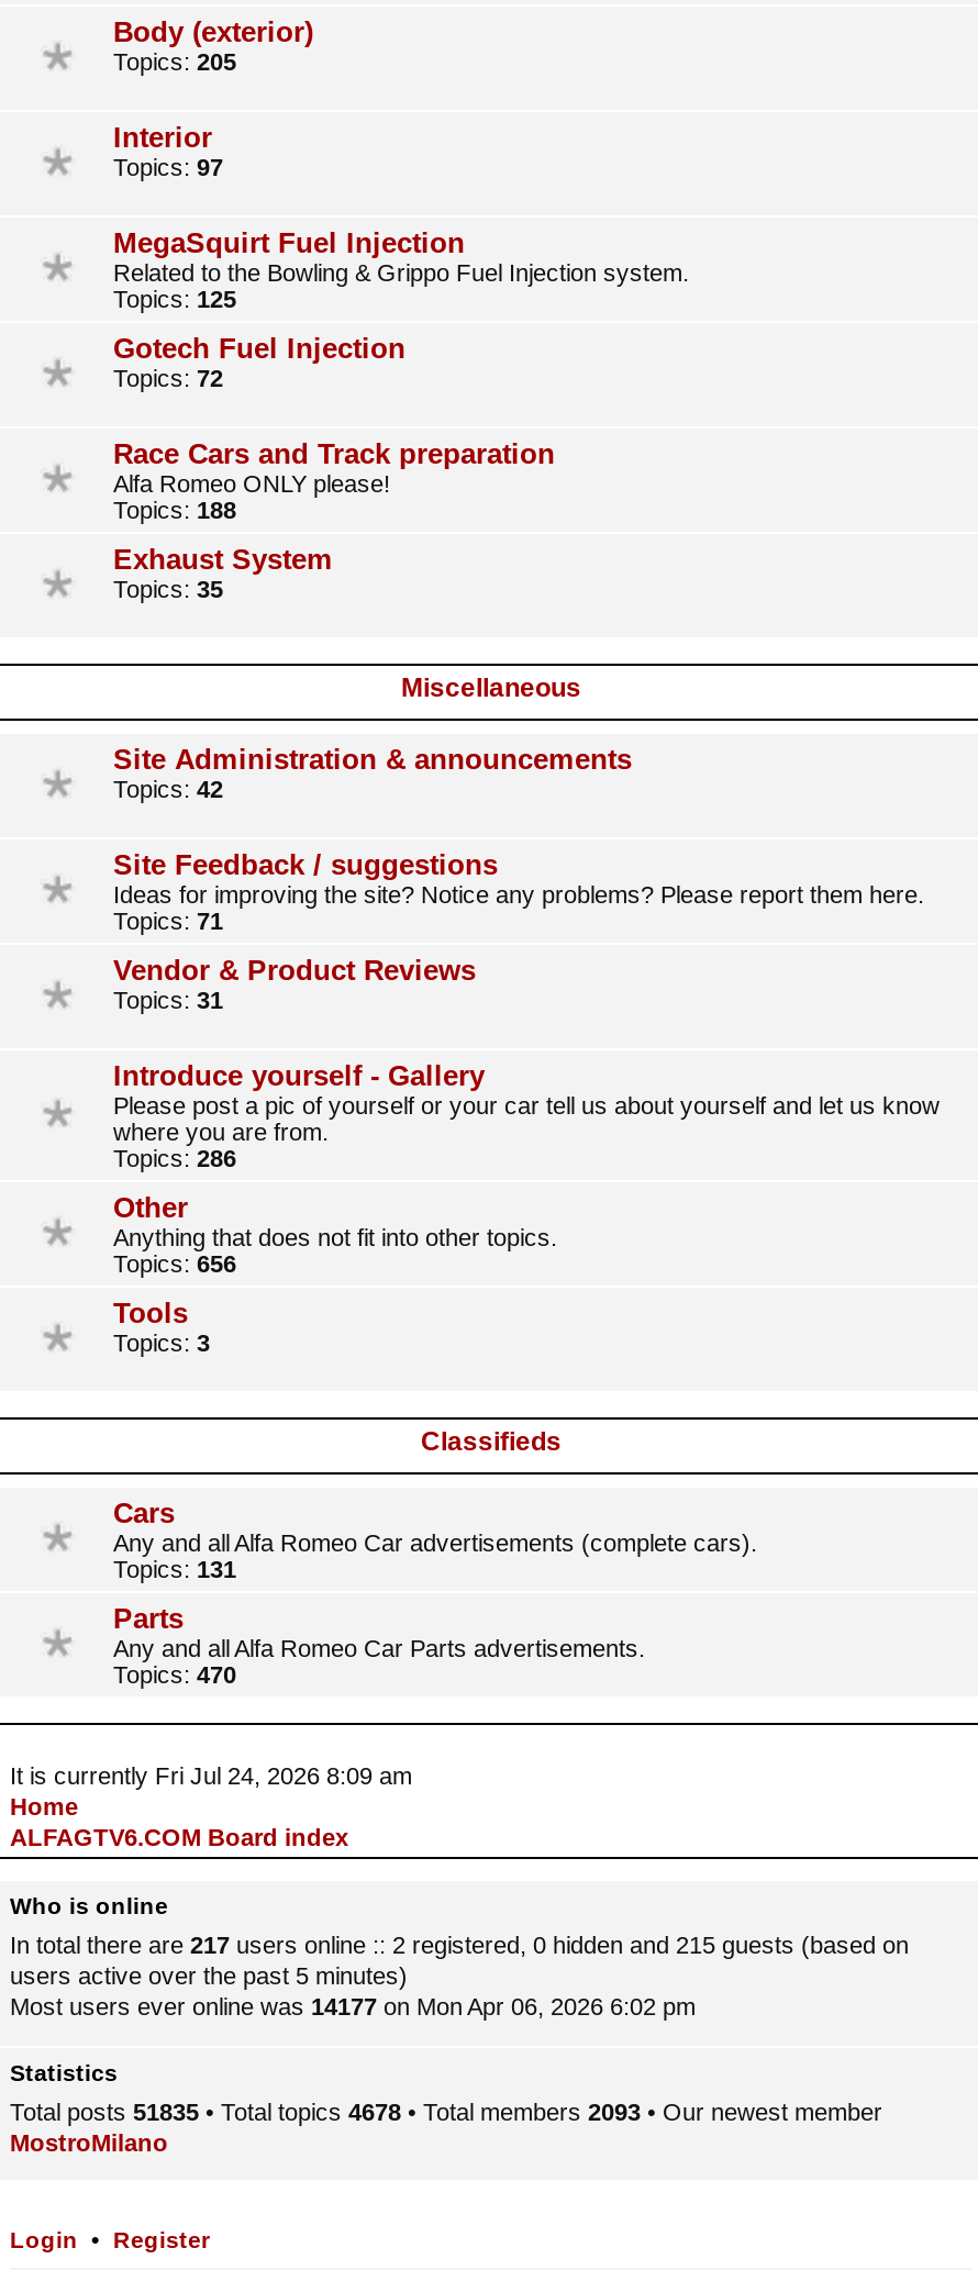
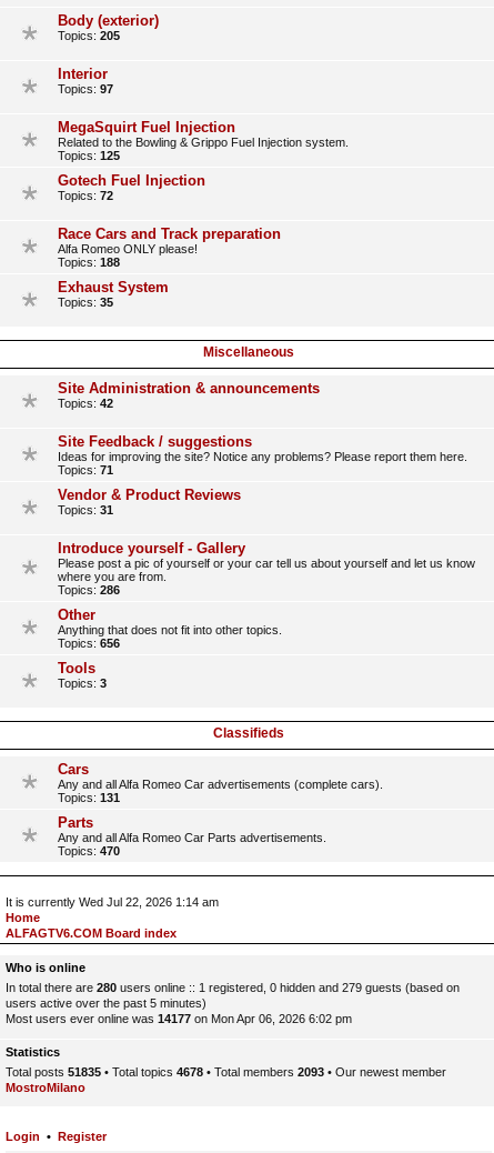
[10,1762,412,1789] It is currently Fri Jul 24, 2026 8:09 am -> [6,895,219,909] It is currently Wed Jul 22, 2026 1:14 am
[10,1932,909,1958] In total there are 217 users online :: 2 registered, 0 hidden and 215 guests (based on -> [6,981,460,994] In total there are 280 users online :: 1 registered, 0 hidden and 279 guests (based on

